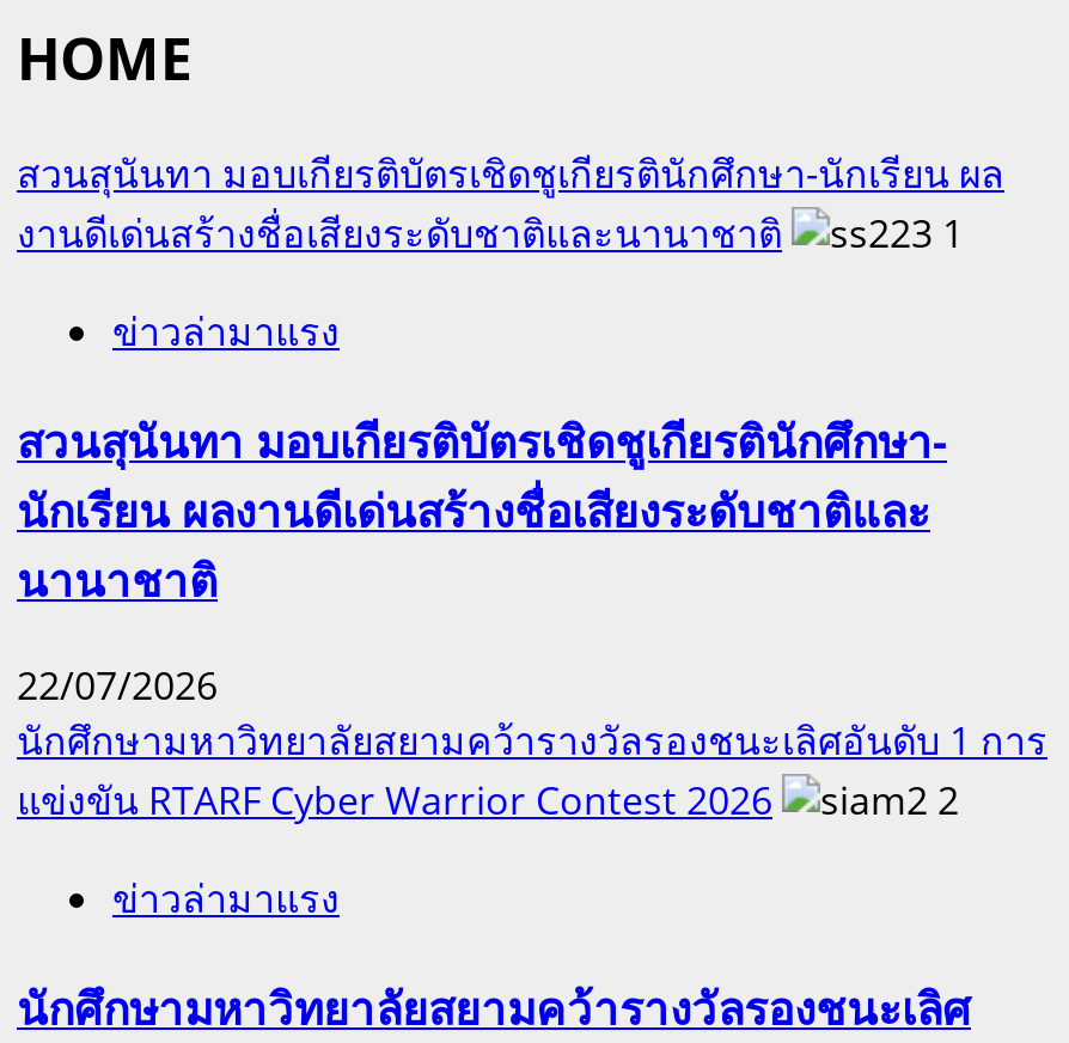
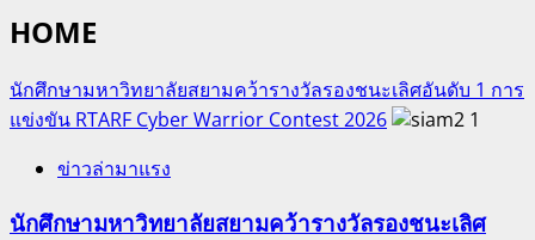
[17,147,1004,712] สวนสุนันทา มอบเกียรติบัตรเชิดชูเกียรตินักศึกษา-นักเรียน ผล | งานดีเด่นสร้างชื่อเสียงระดับชาติและนานาชาติ | 1 | ข่าวล่ามาแรง | สวนสุนันทา มอบเกียรติบัตรเชิดชูเกียรตินักศึกษา- | นักเรียน ผลงานดีเด่นสร้างชื่อเสียงระดับชาติและ | นานาชาติ | 22/07/2026 -> none
[937,774,959,827] 2 -> [469,106,480,132] 1

